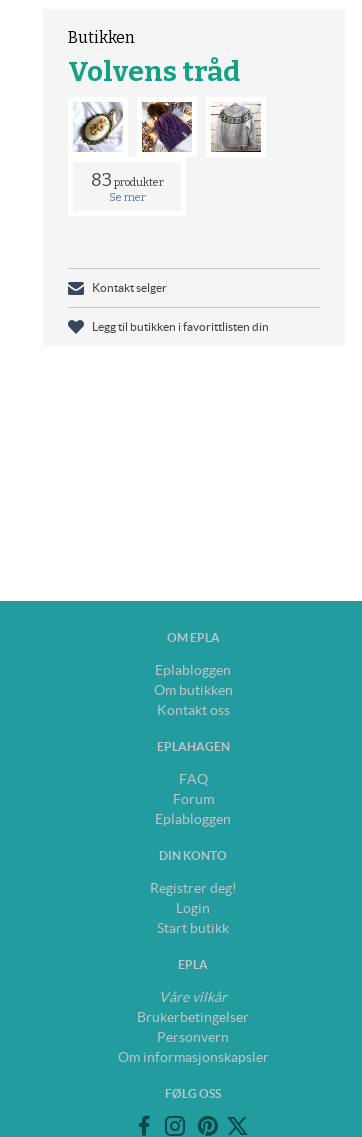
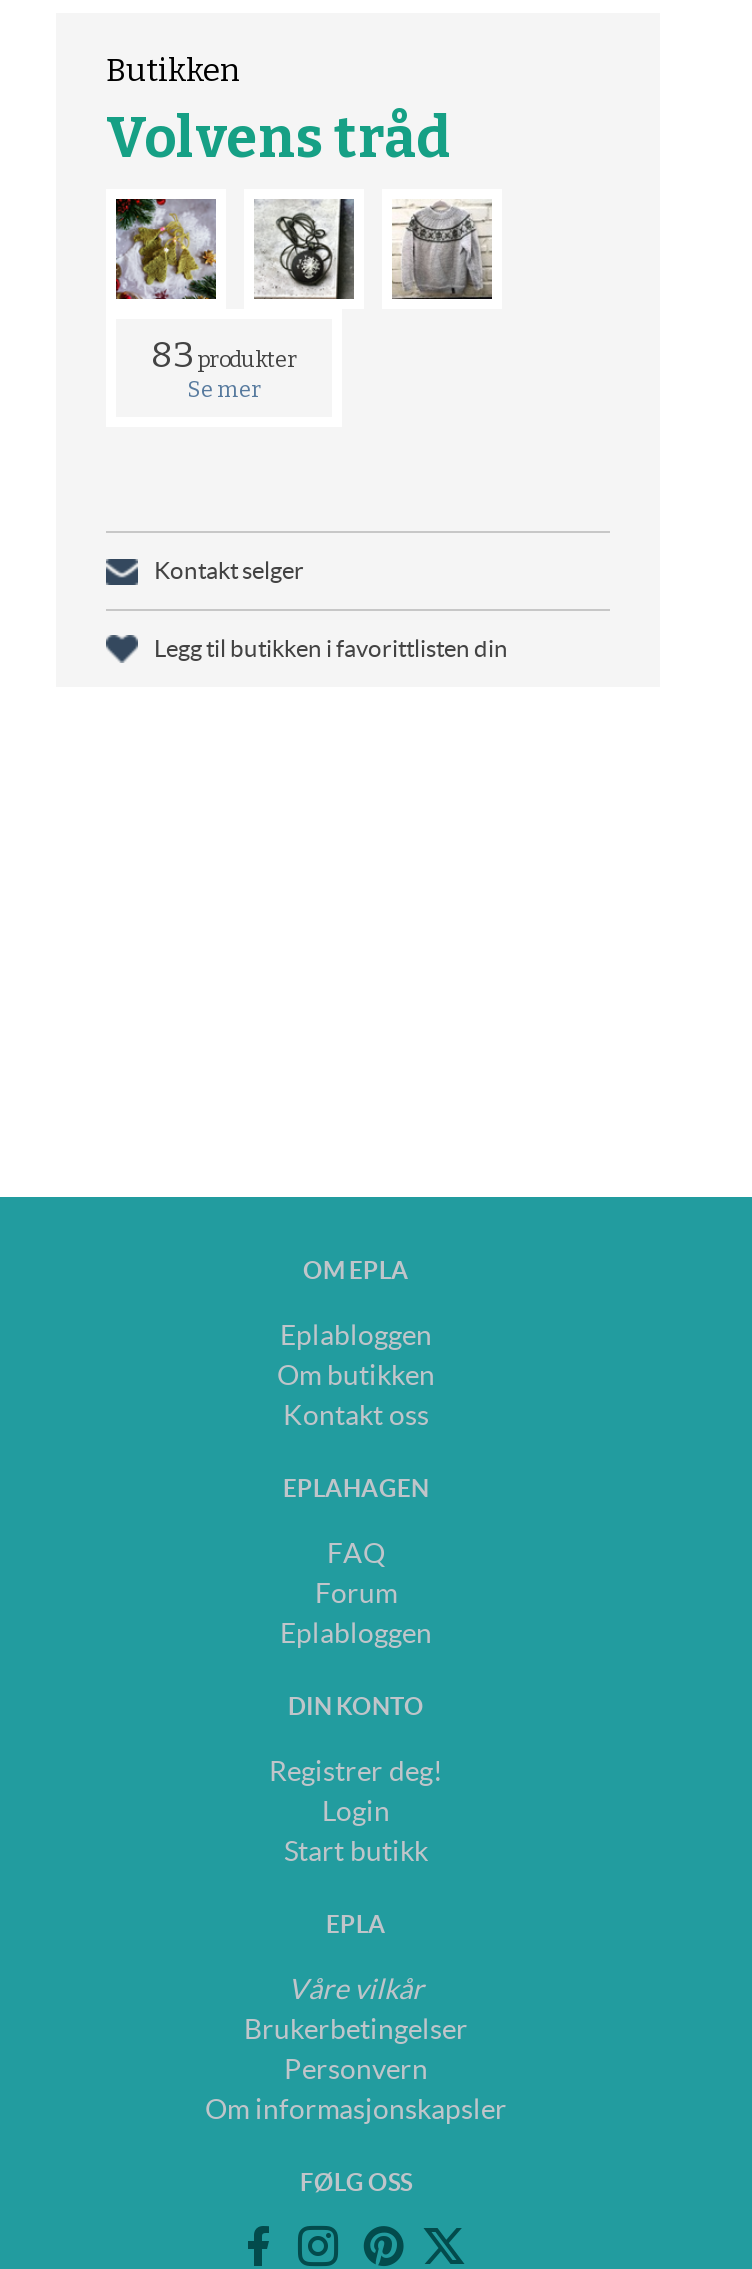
[73,102,123,152] [image] -> [114,197,218,301] [image]
[141,101,192,152] [image] -> [254,199,356,299] [image]

